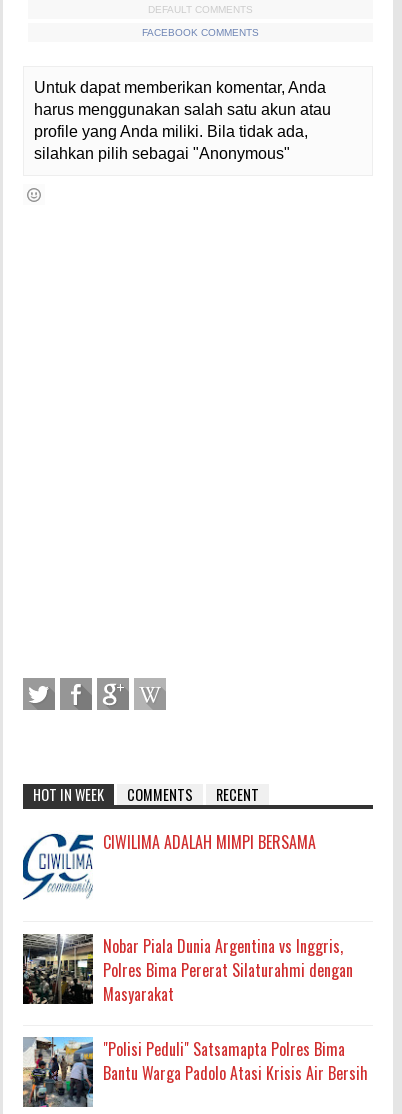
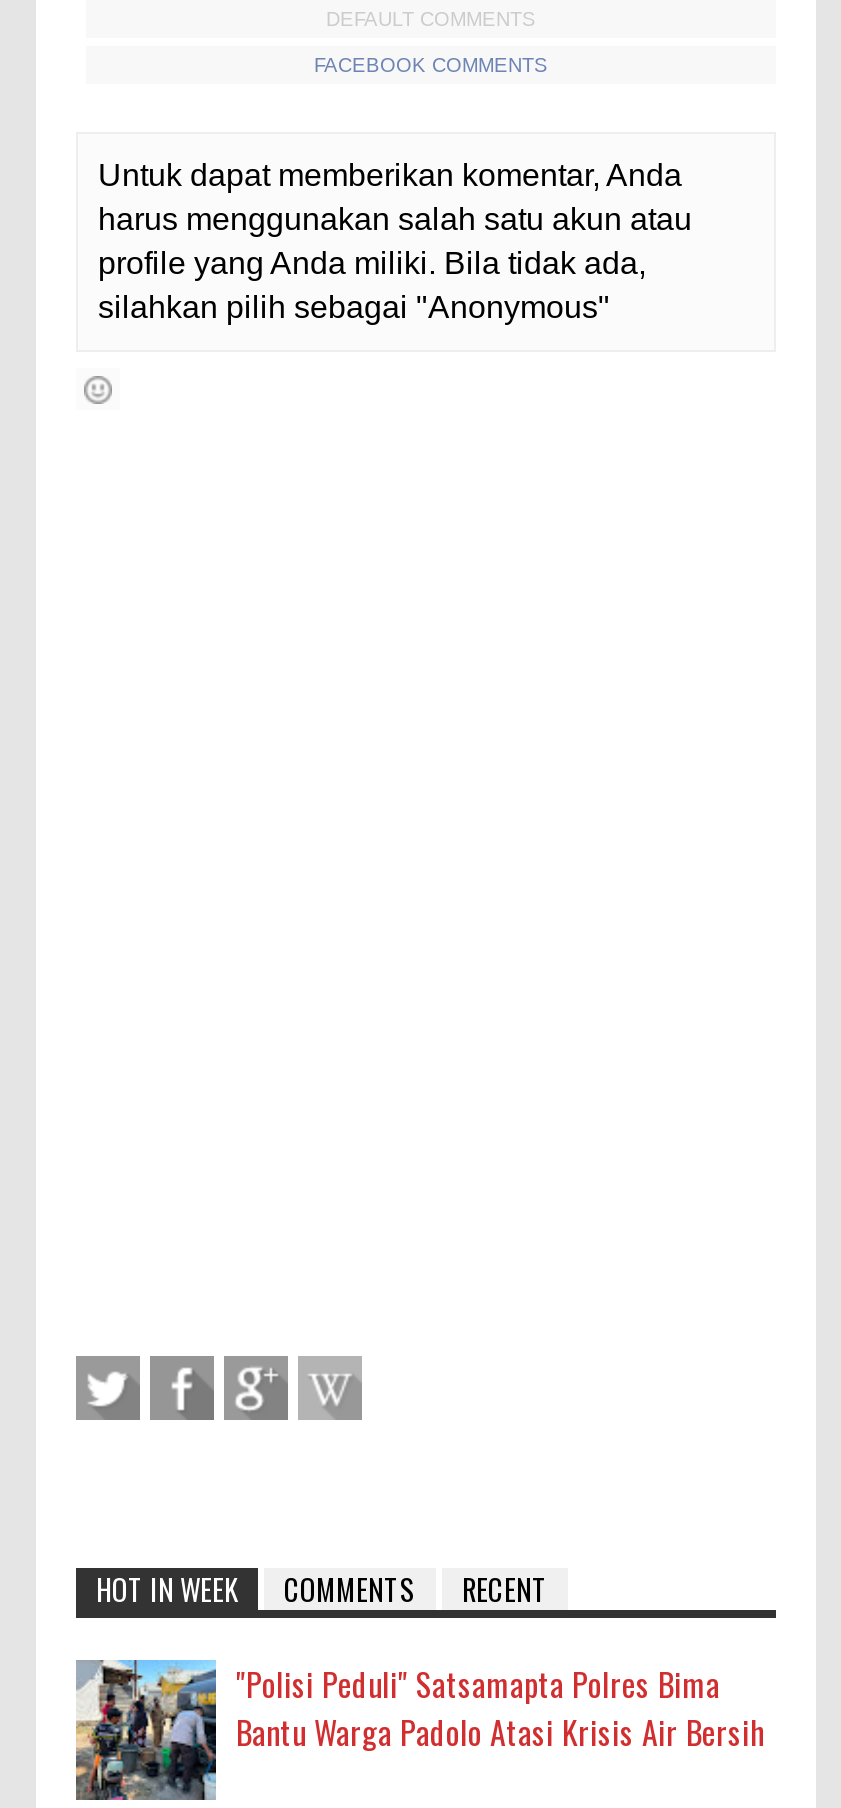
[22,830,316,900] [image] | CIWILIMA ADALAH MIMPI BERSAMA -> none
[22,933,353,1006] [image] | Nobar Piala Dunia Argentina vs Inggris, | Polres Bima Pererat Silaturahmi dengan | Masyarakat -> none

